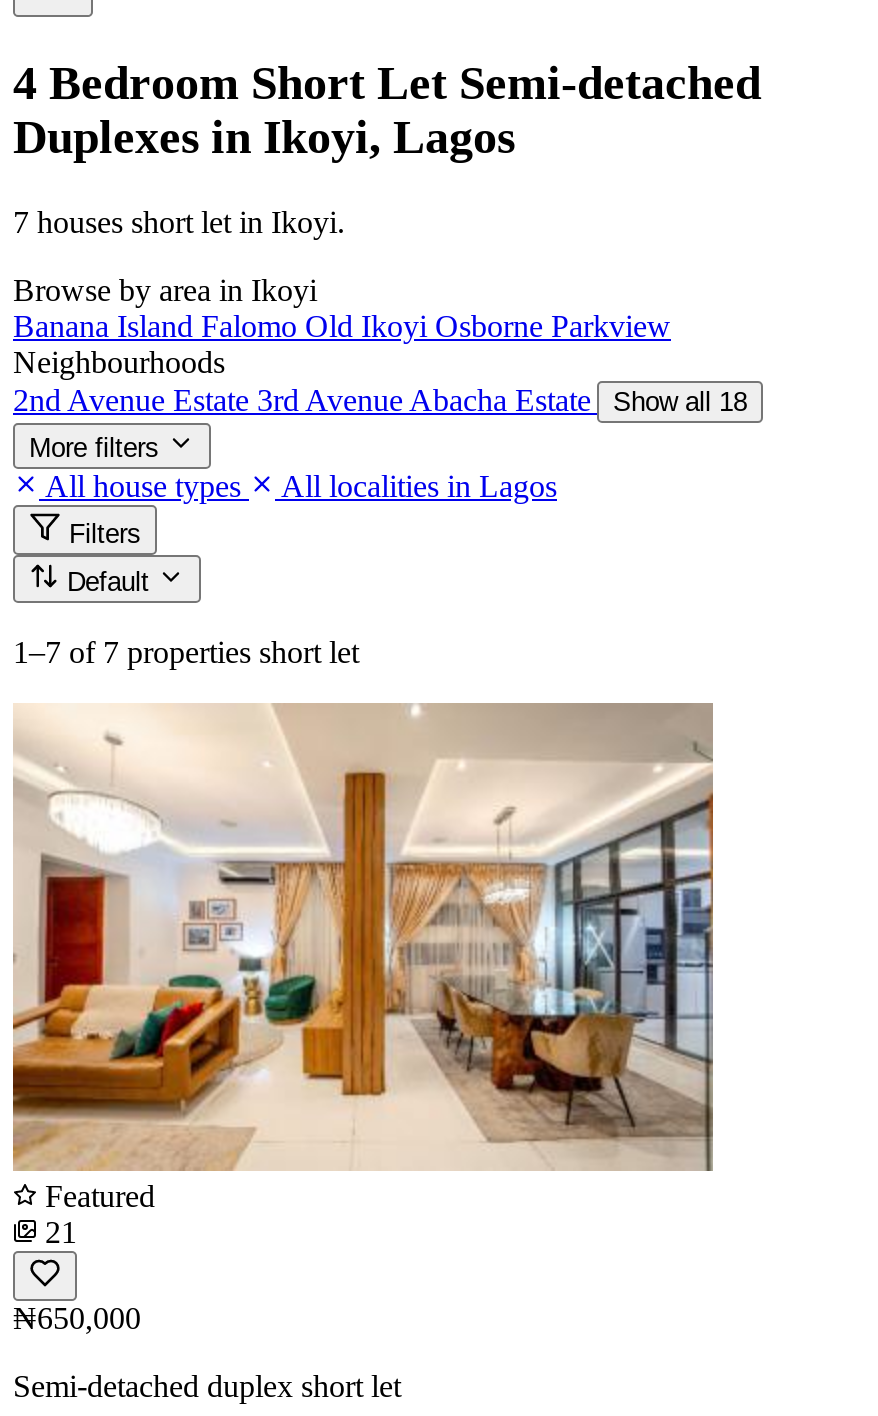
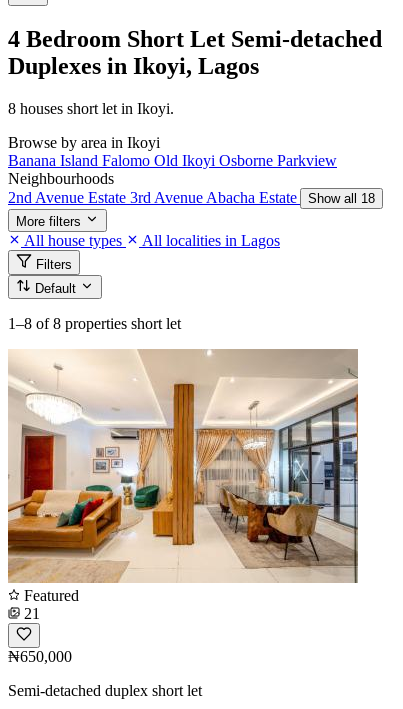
[13,205,345,239] 7 houses short let in Ikoyi. -> [8,100,174,117] 8 houses short let in Ikoyi.
[13,635,359,669] 1–7 of 7 properties short let -> [8,315,181,332] 1–8 of 8 properties short let

